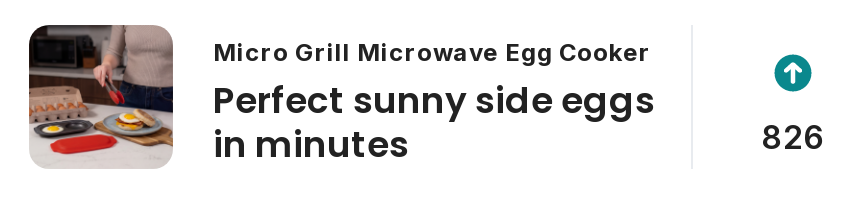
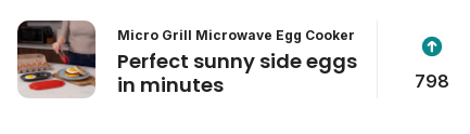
[761,117,825,157] 826 -> [415,70,449,92] 798

